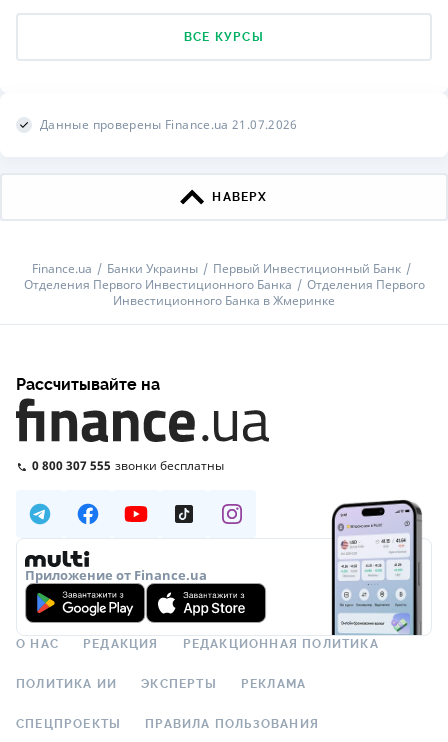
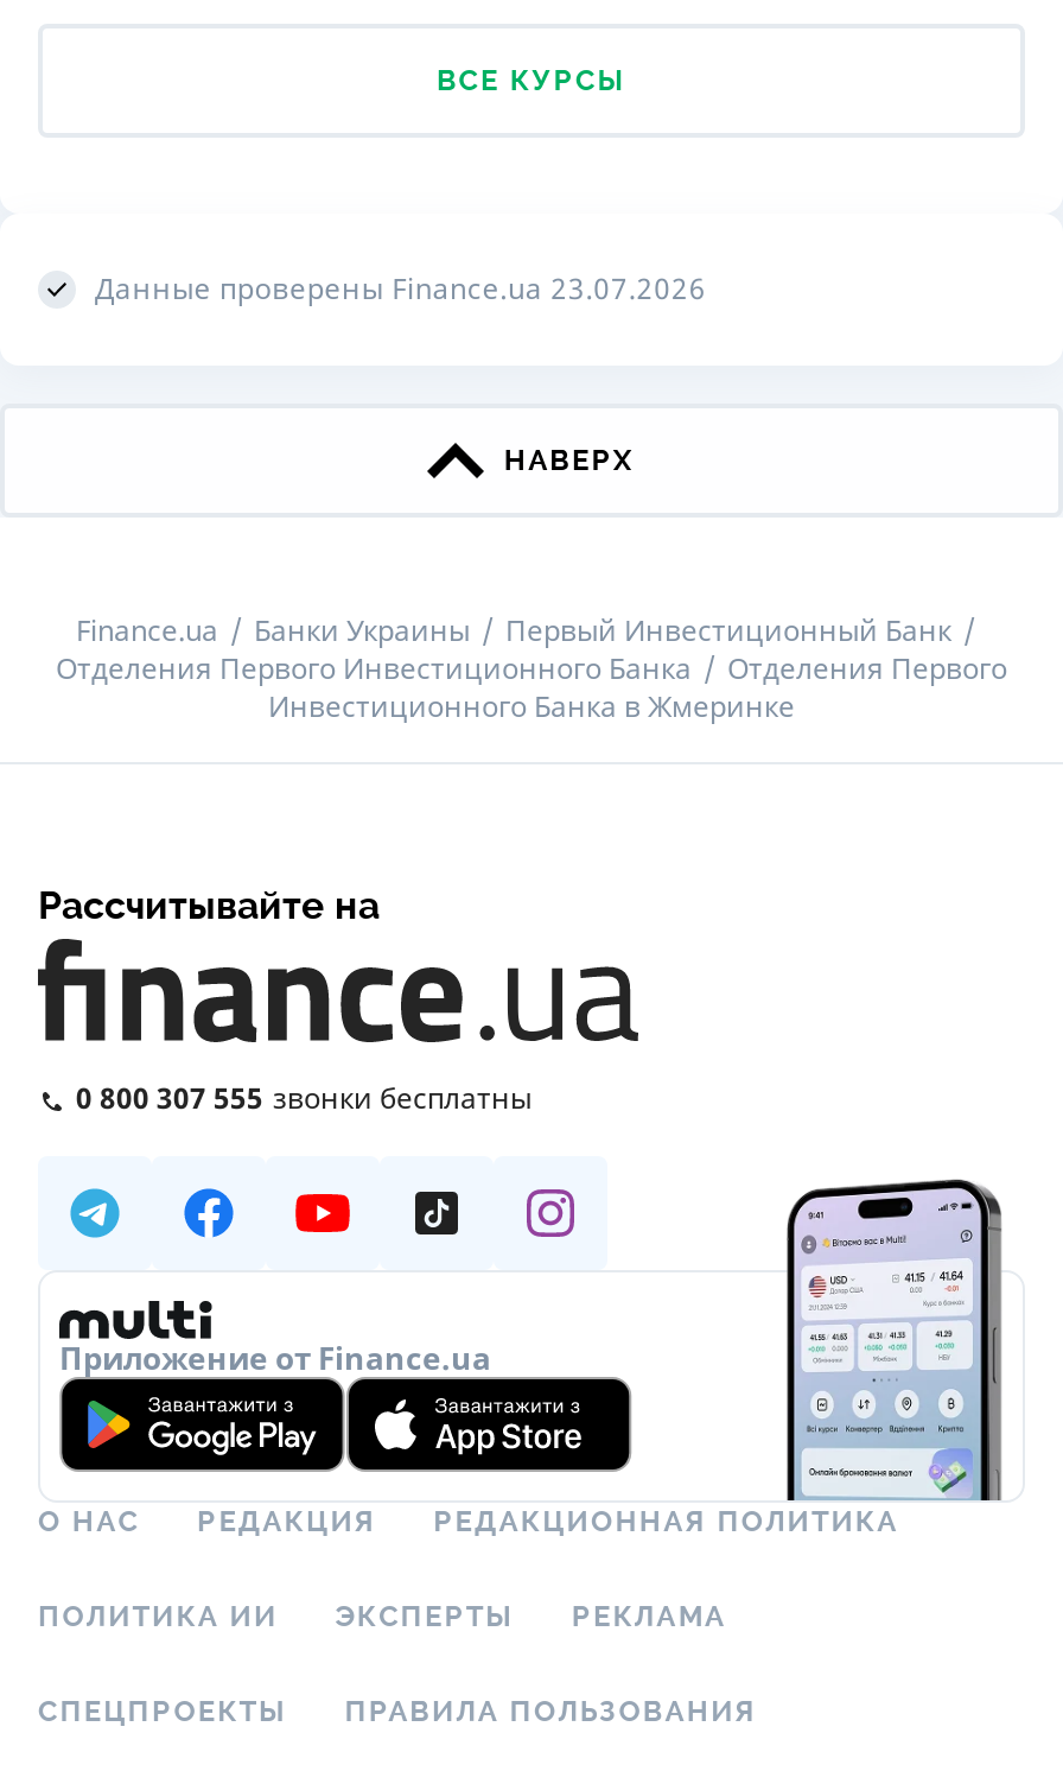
[40,116,298,133] Данные проверены Finance.ua 21.07.2026 -> [95,268,706,309] Данные проверены Finance.ua 23.07.2026

